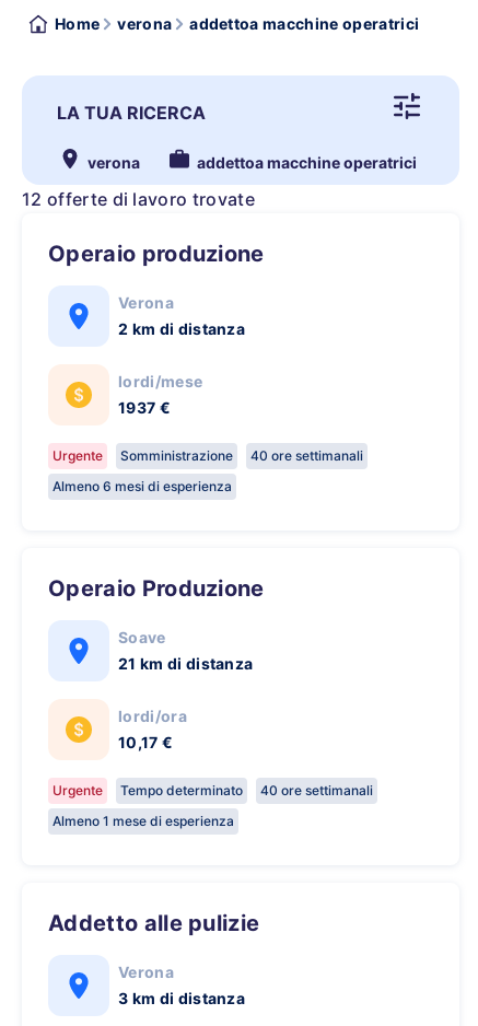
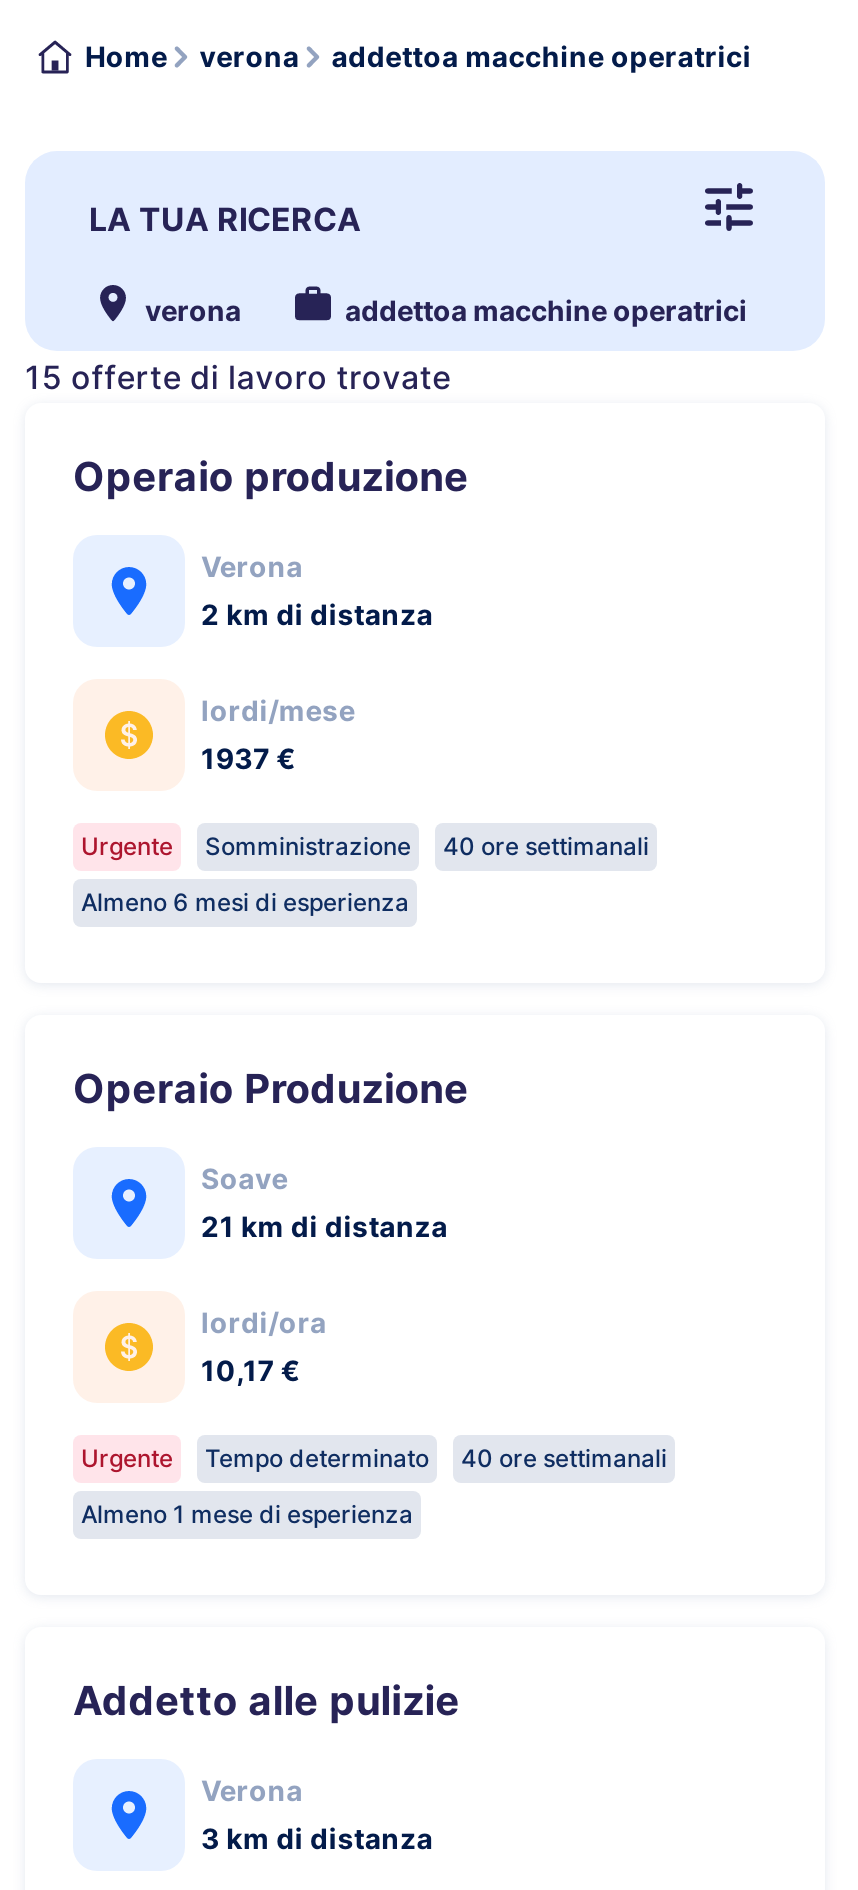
[22,188,255,210] 12 offerte di lavoro trovate -> [25,357,451,397] 15 offerte di lavoro trovate

